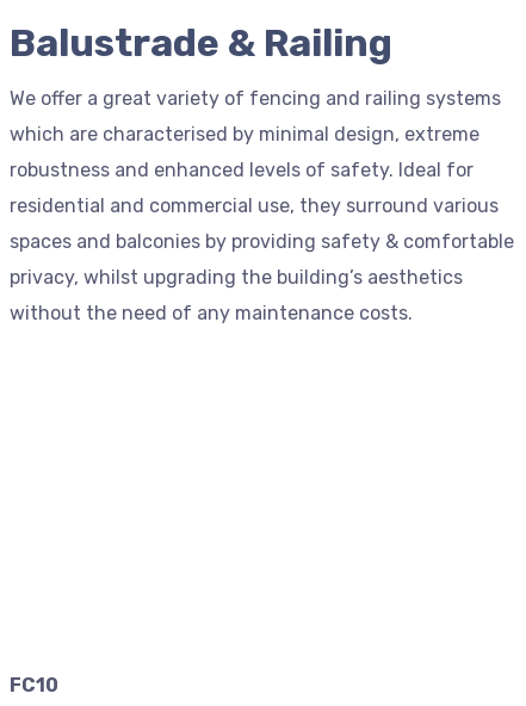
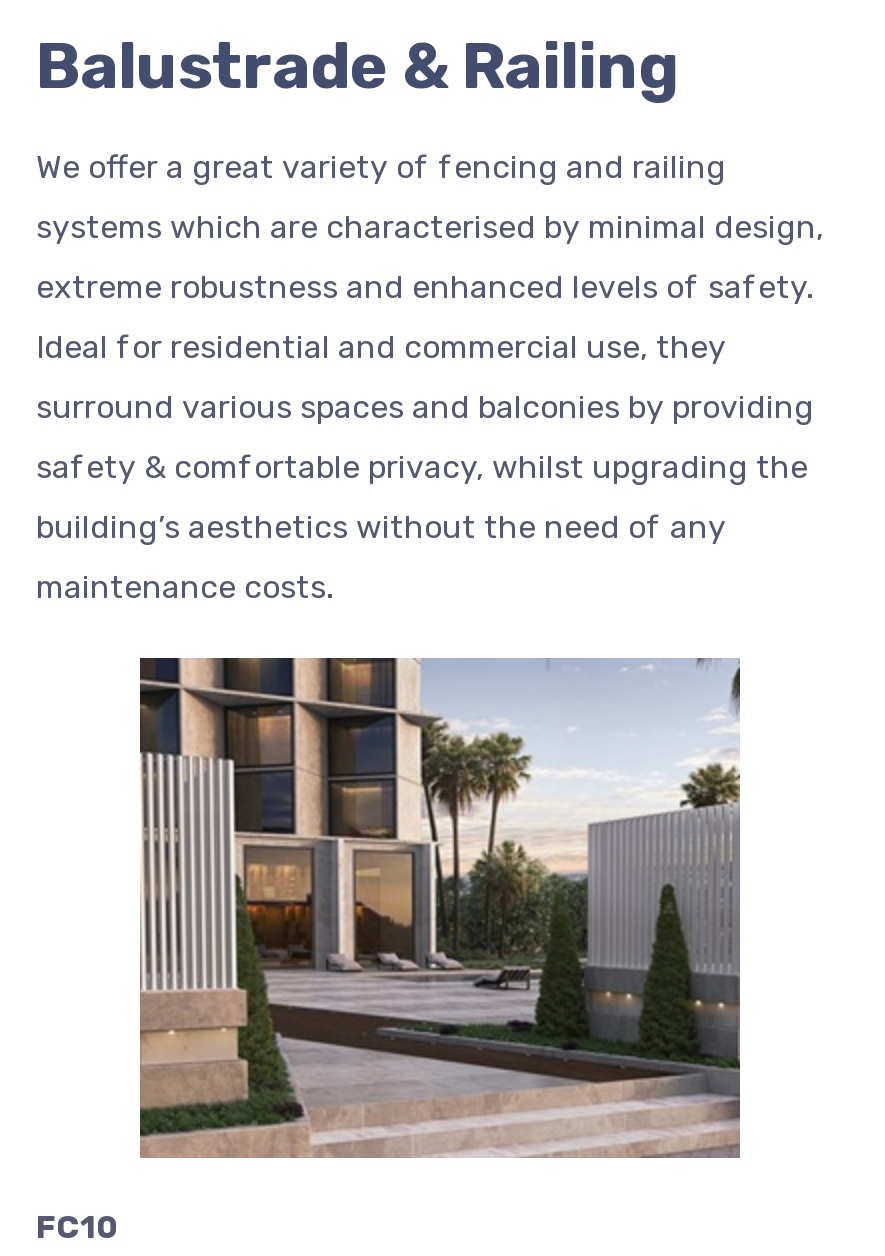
none -> [138,656,742,1160] [image]

